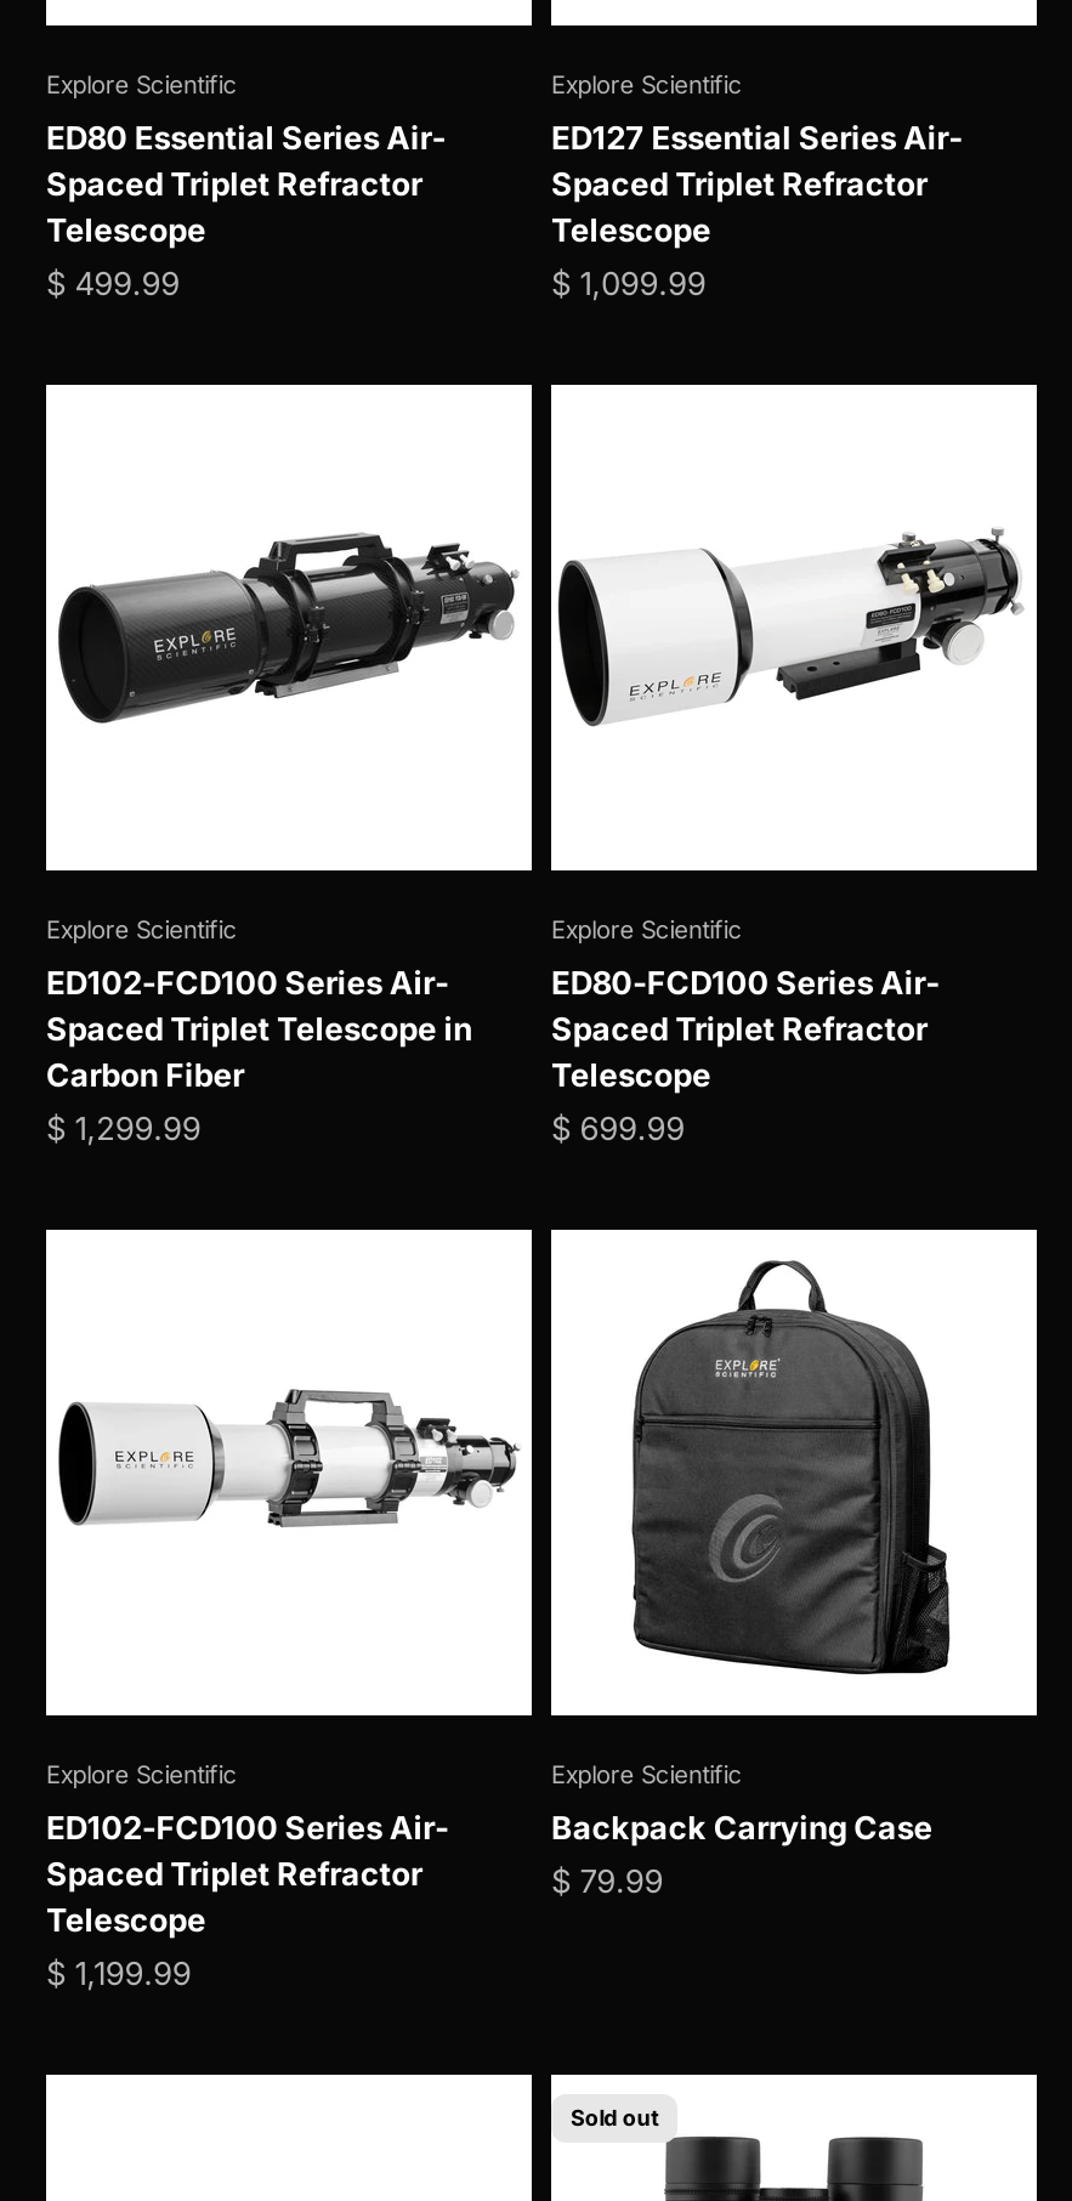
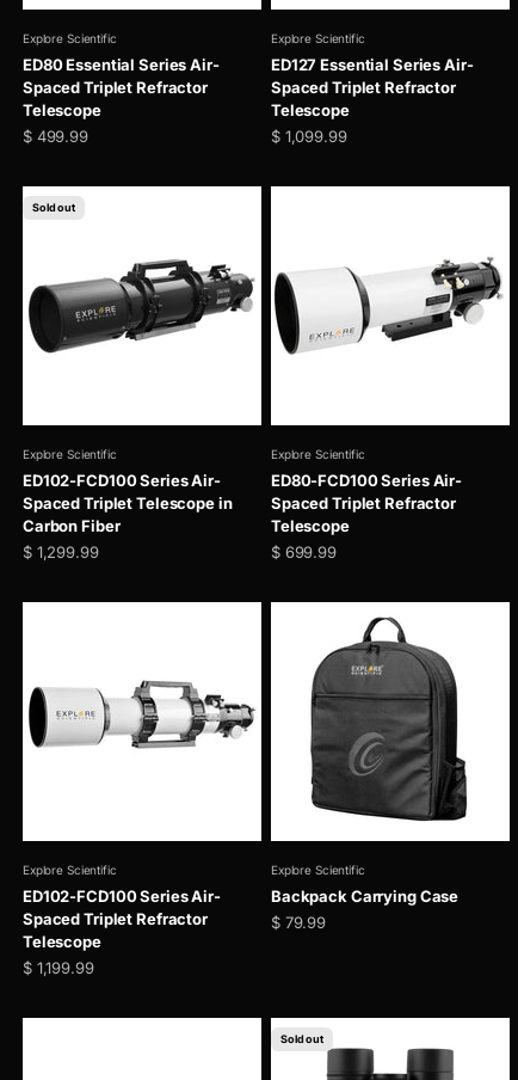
none -> [32,201,75,214] Sold out

